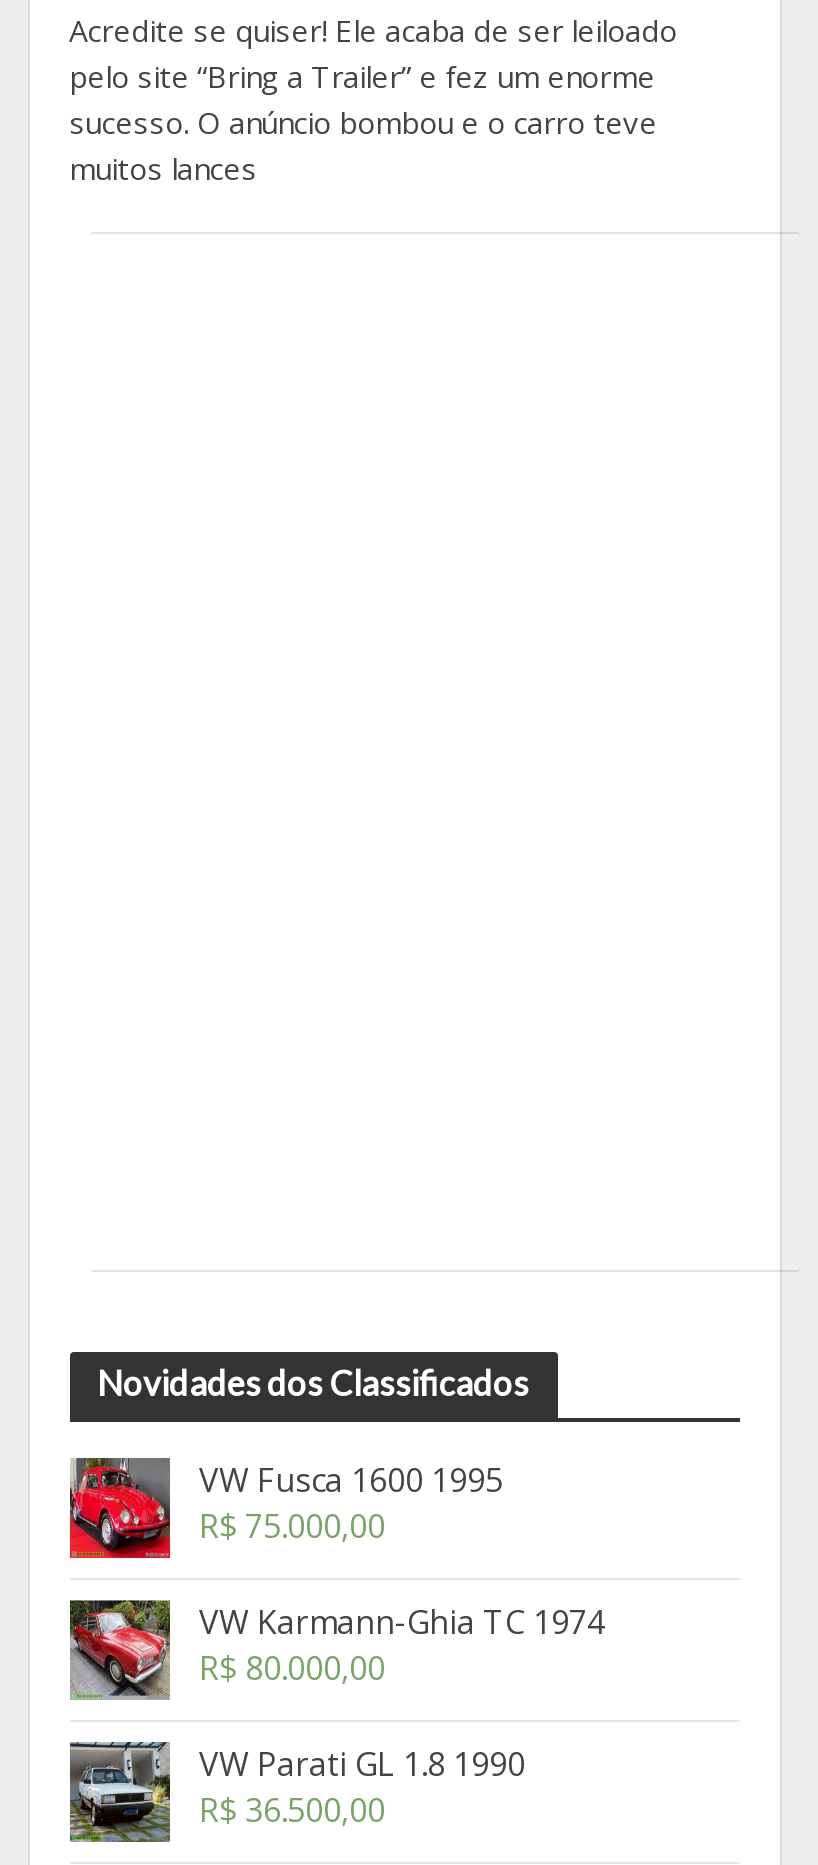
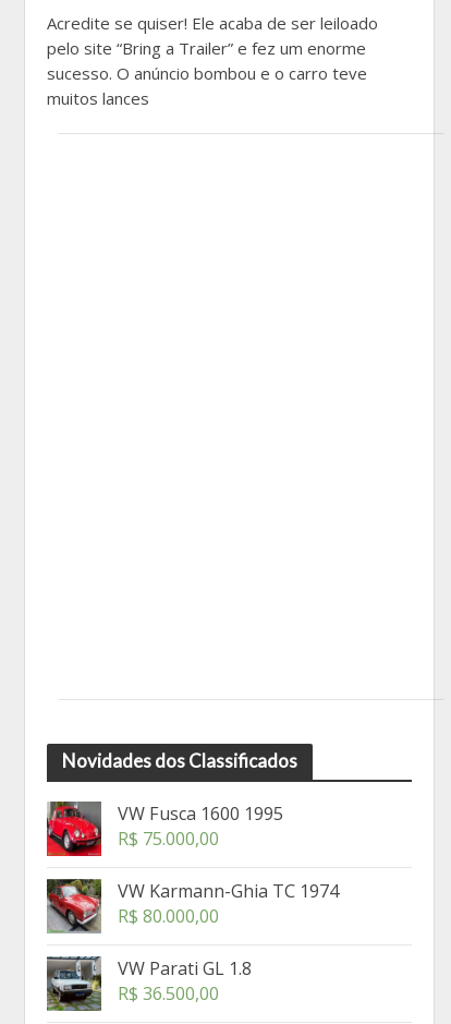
[199,1742,525,1786] VW Parati GL 1.8 1990 -> [117,957,251,981] VW Parati GL 1.8

